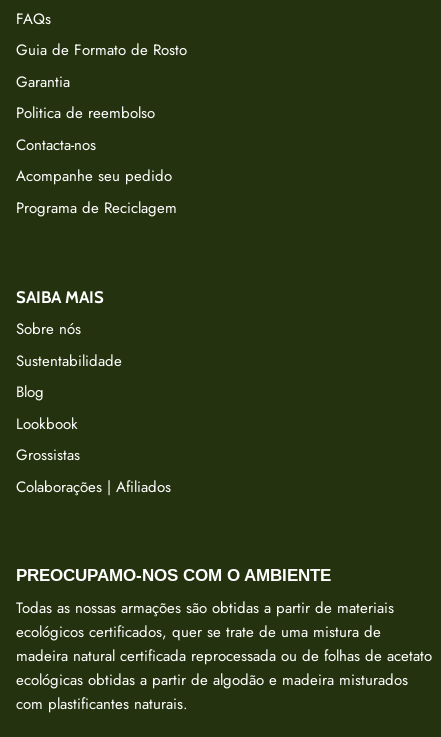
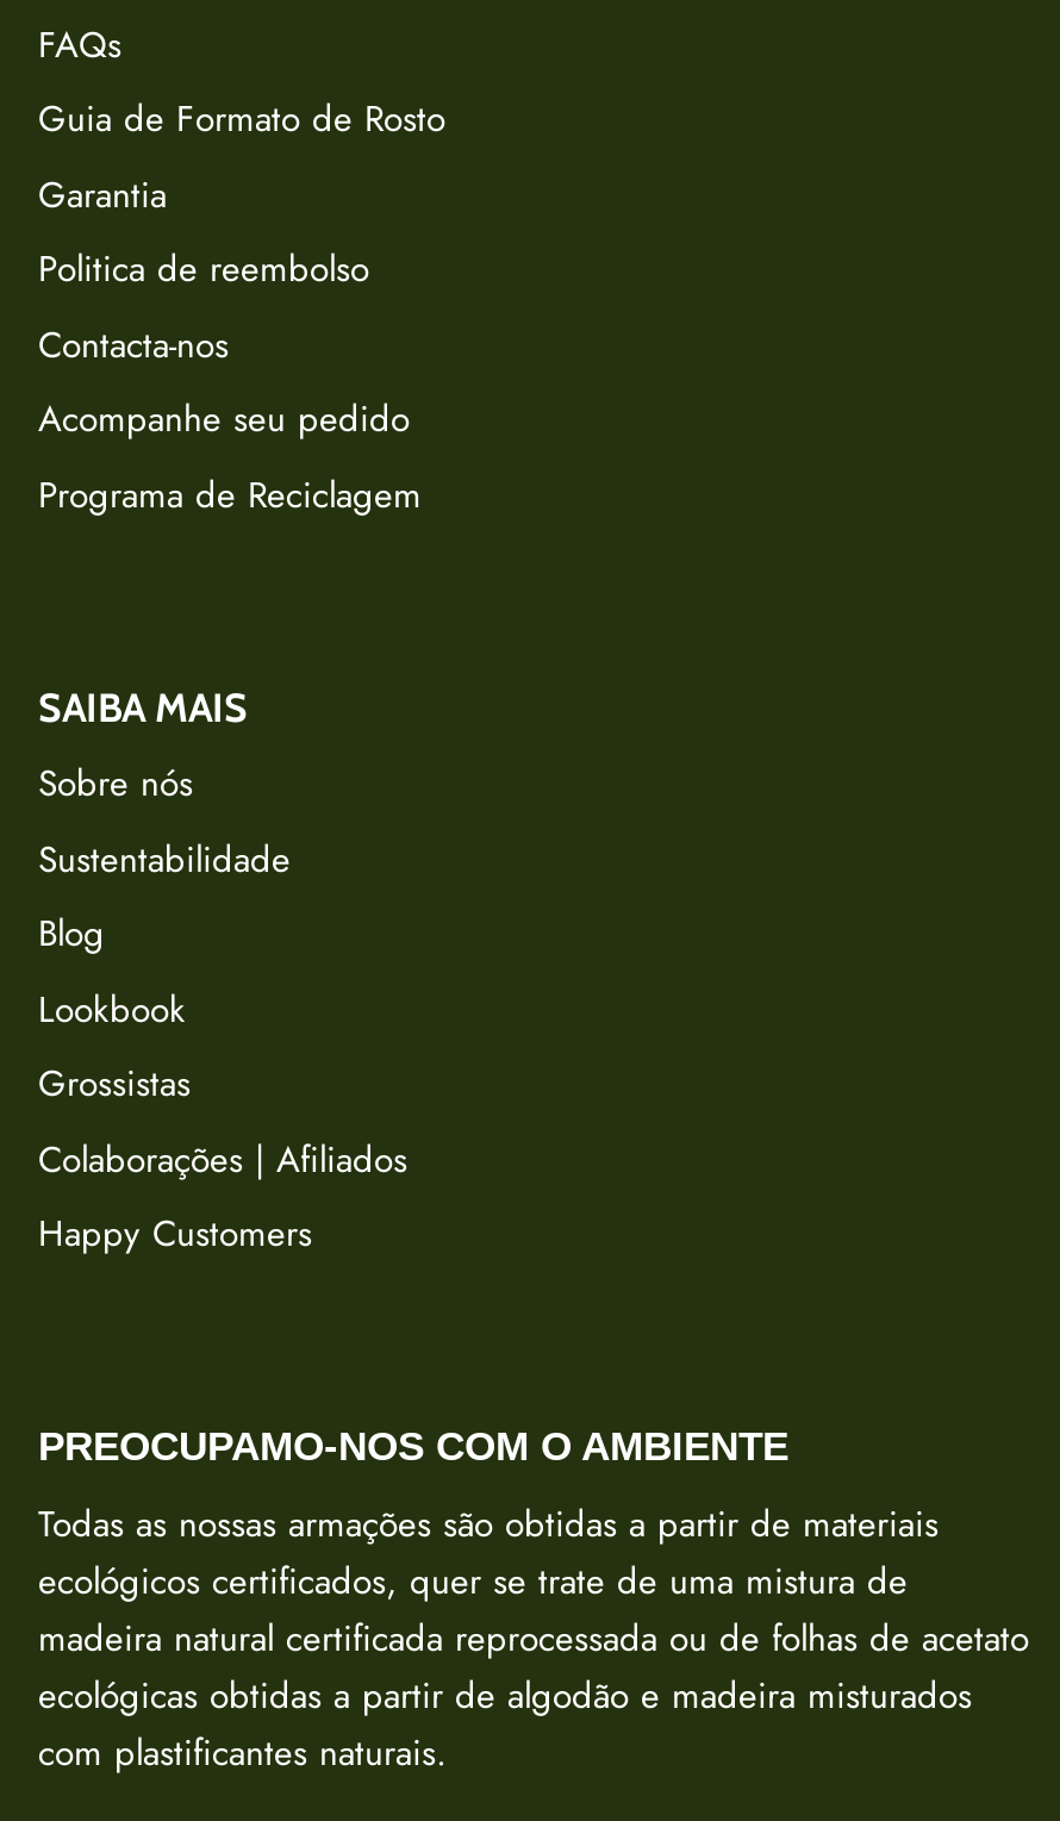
none -> [38,1208,312,1261] Happy Customers

